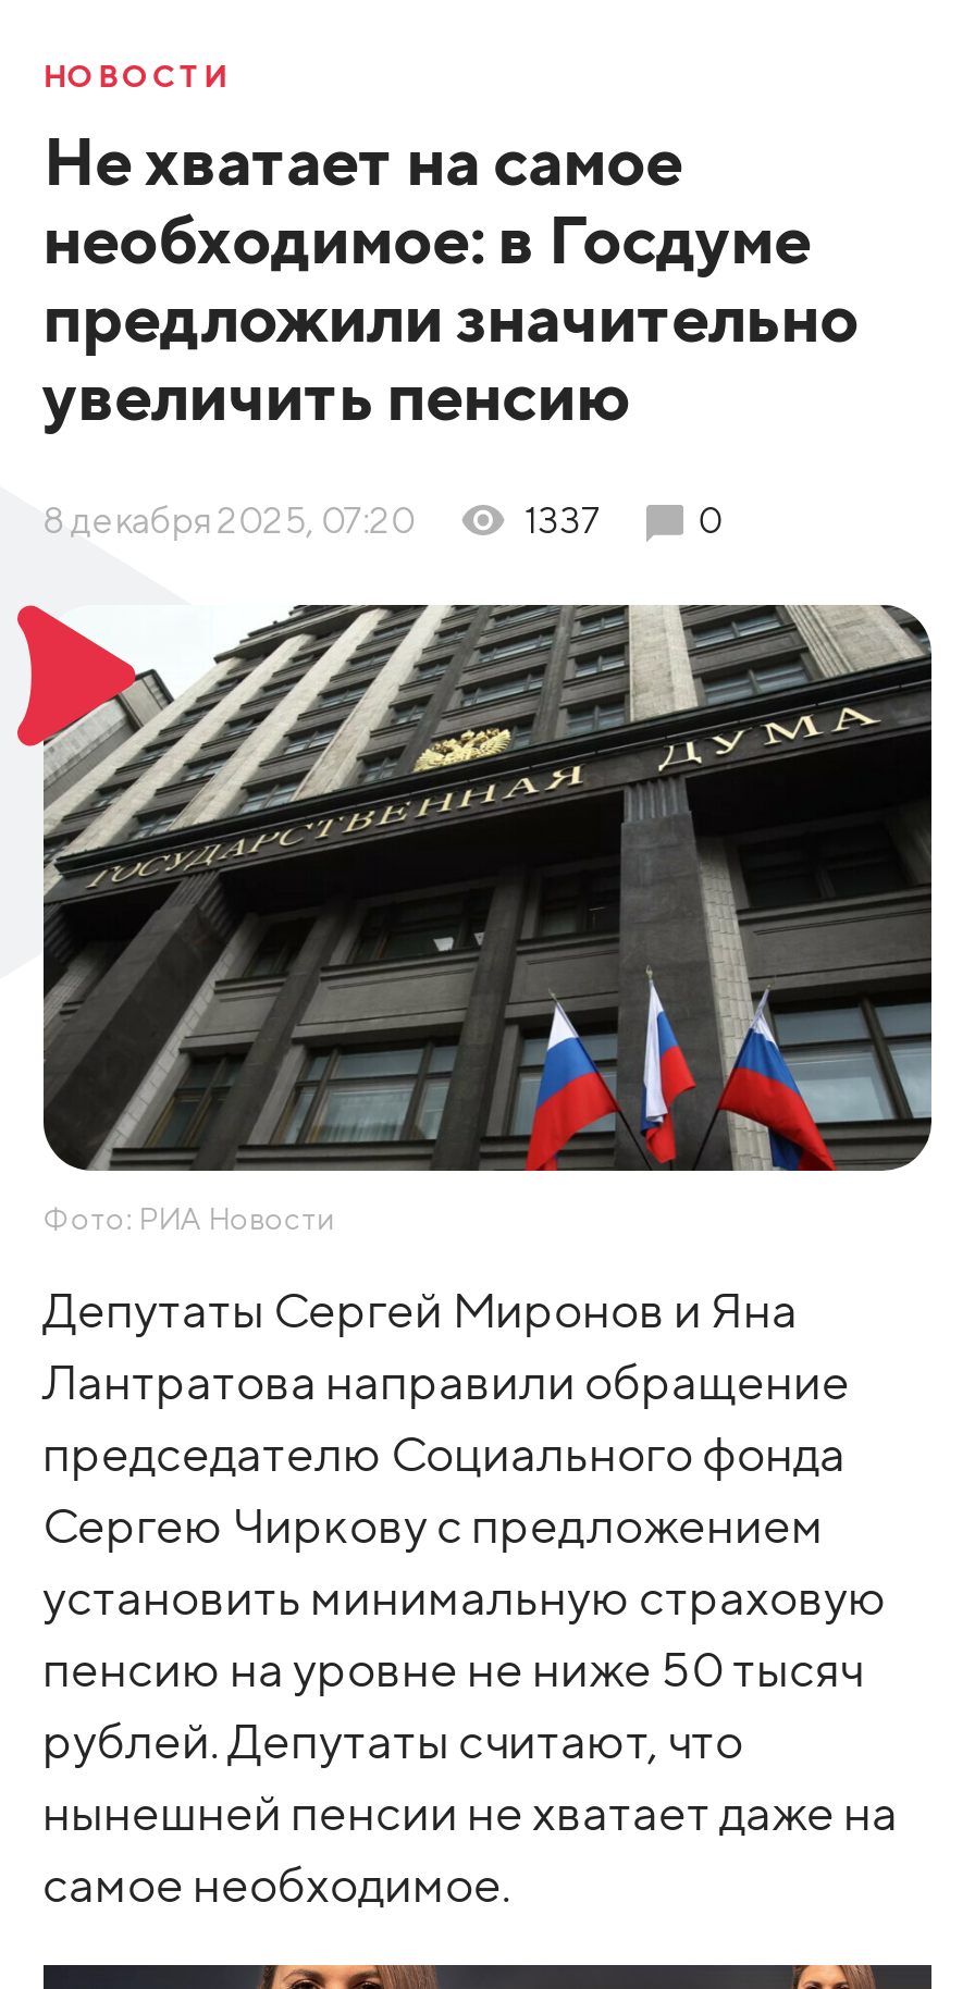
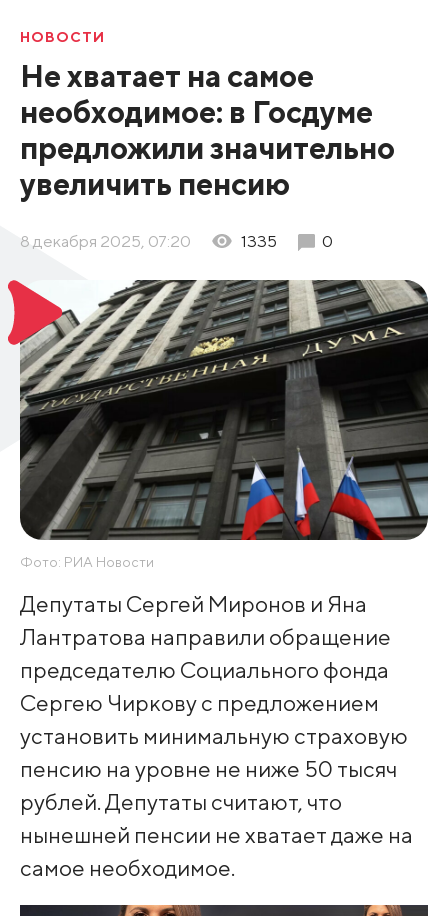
[524,499,601,542] 1337 -> [241,231,277,251] 1335

